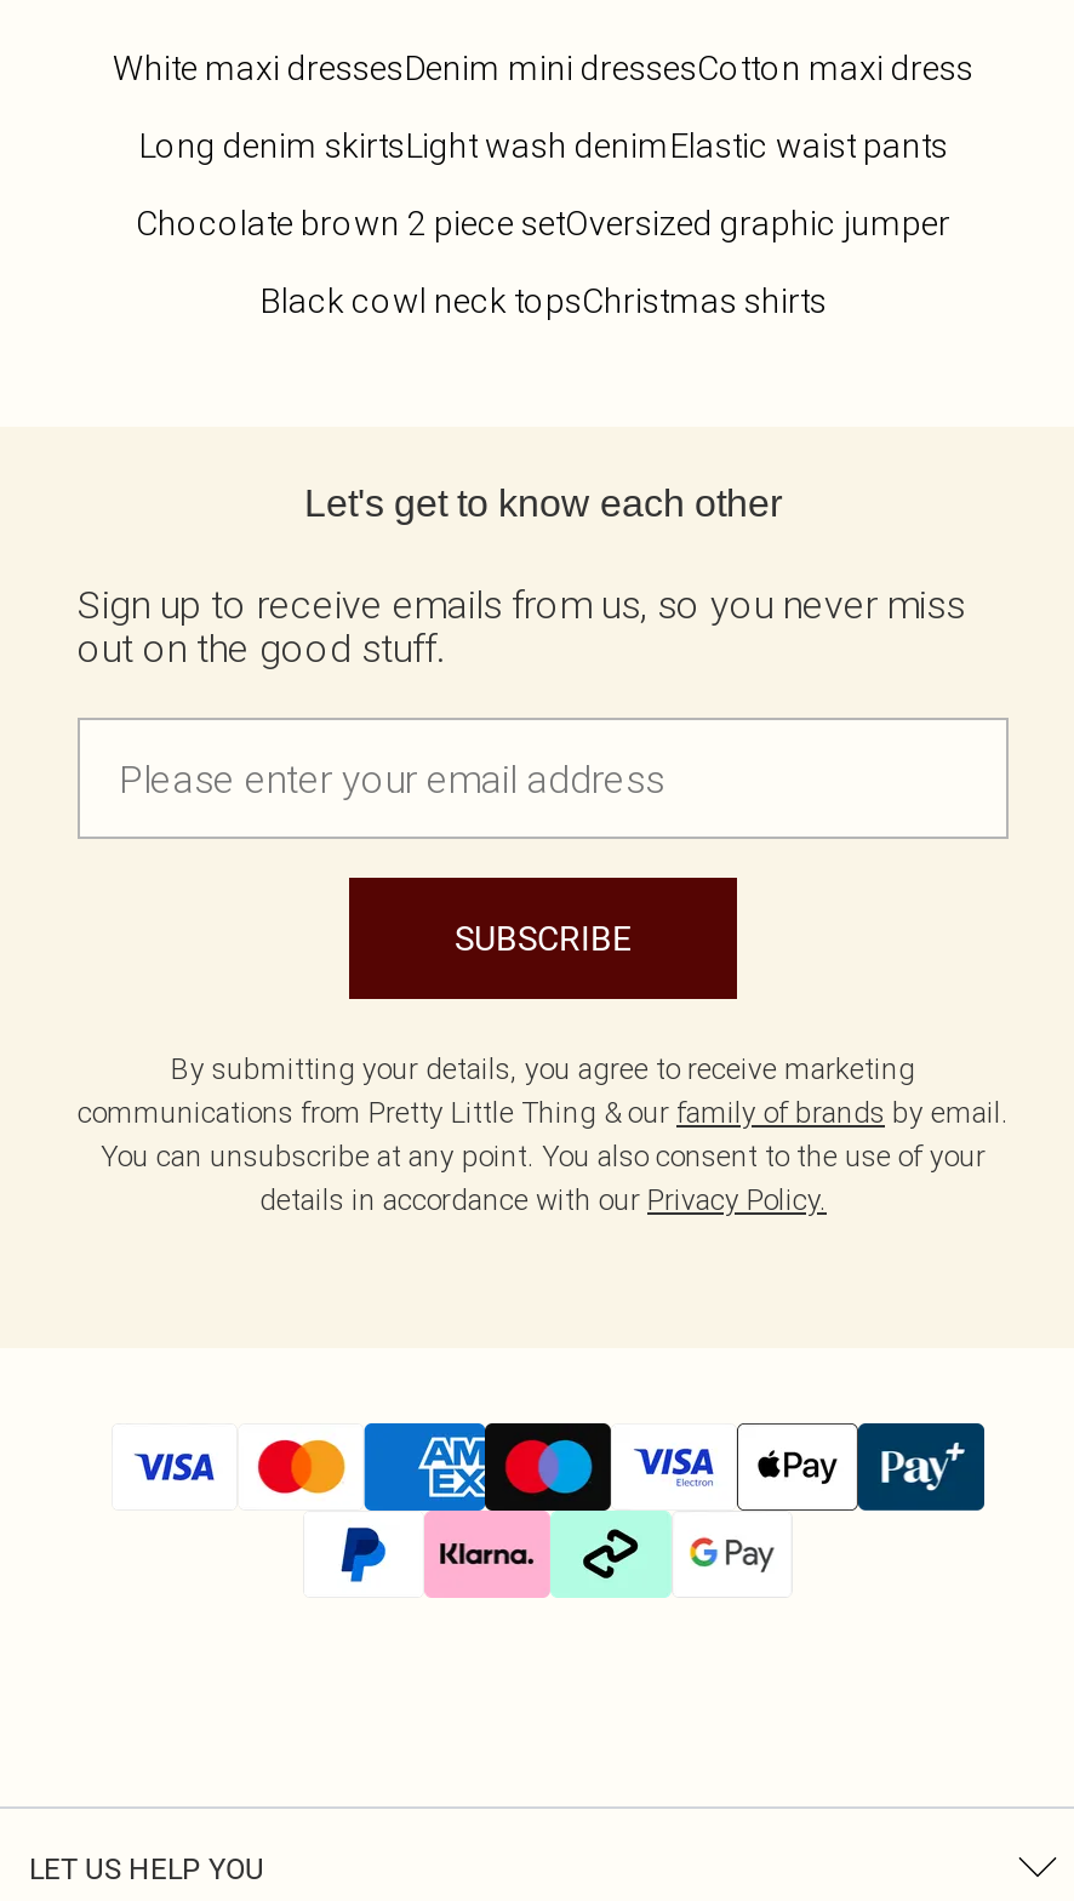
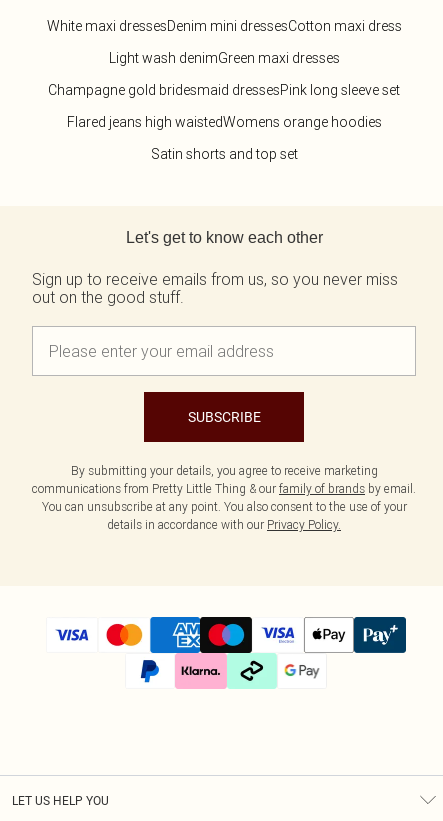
[136,124,950,322] Long denim skirtsLight wash denimElastic waist pants | Chocolate brown 2 piece setOversized graphic jumper | Black cowl neck topsChristmas shirts -> [48,49,400,163] Light wash denimGreen maxi dresses | Champagne gold bridesmaid dressesPink long sleeve set | Flared jeans high waistedWomens orange hoodies | Satin shorts and top set

